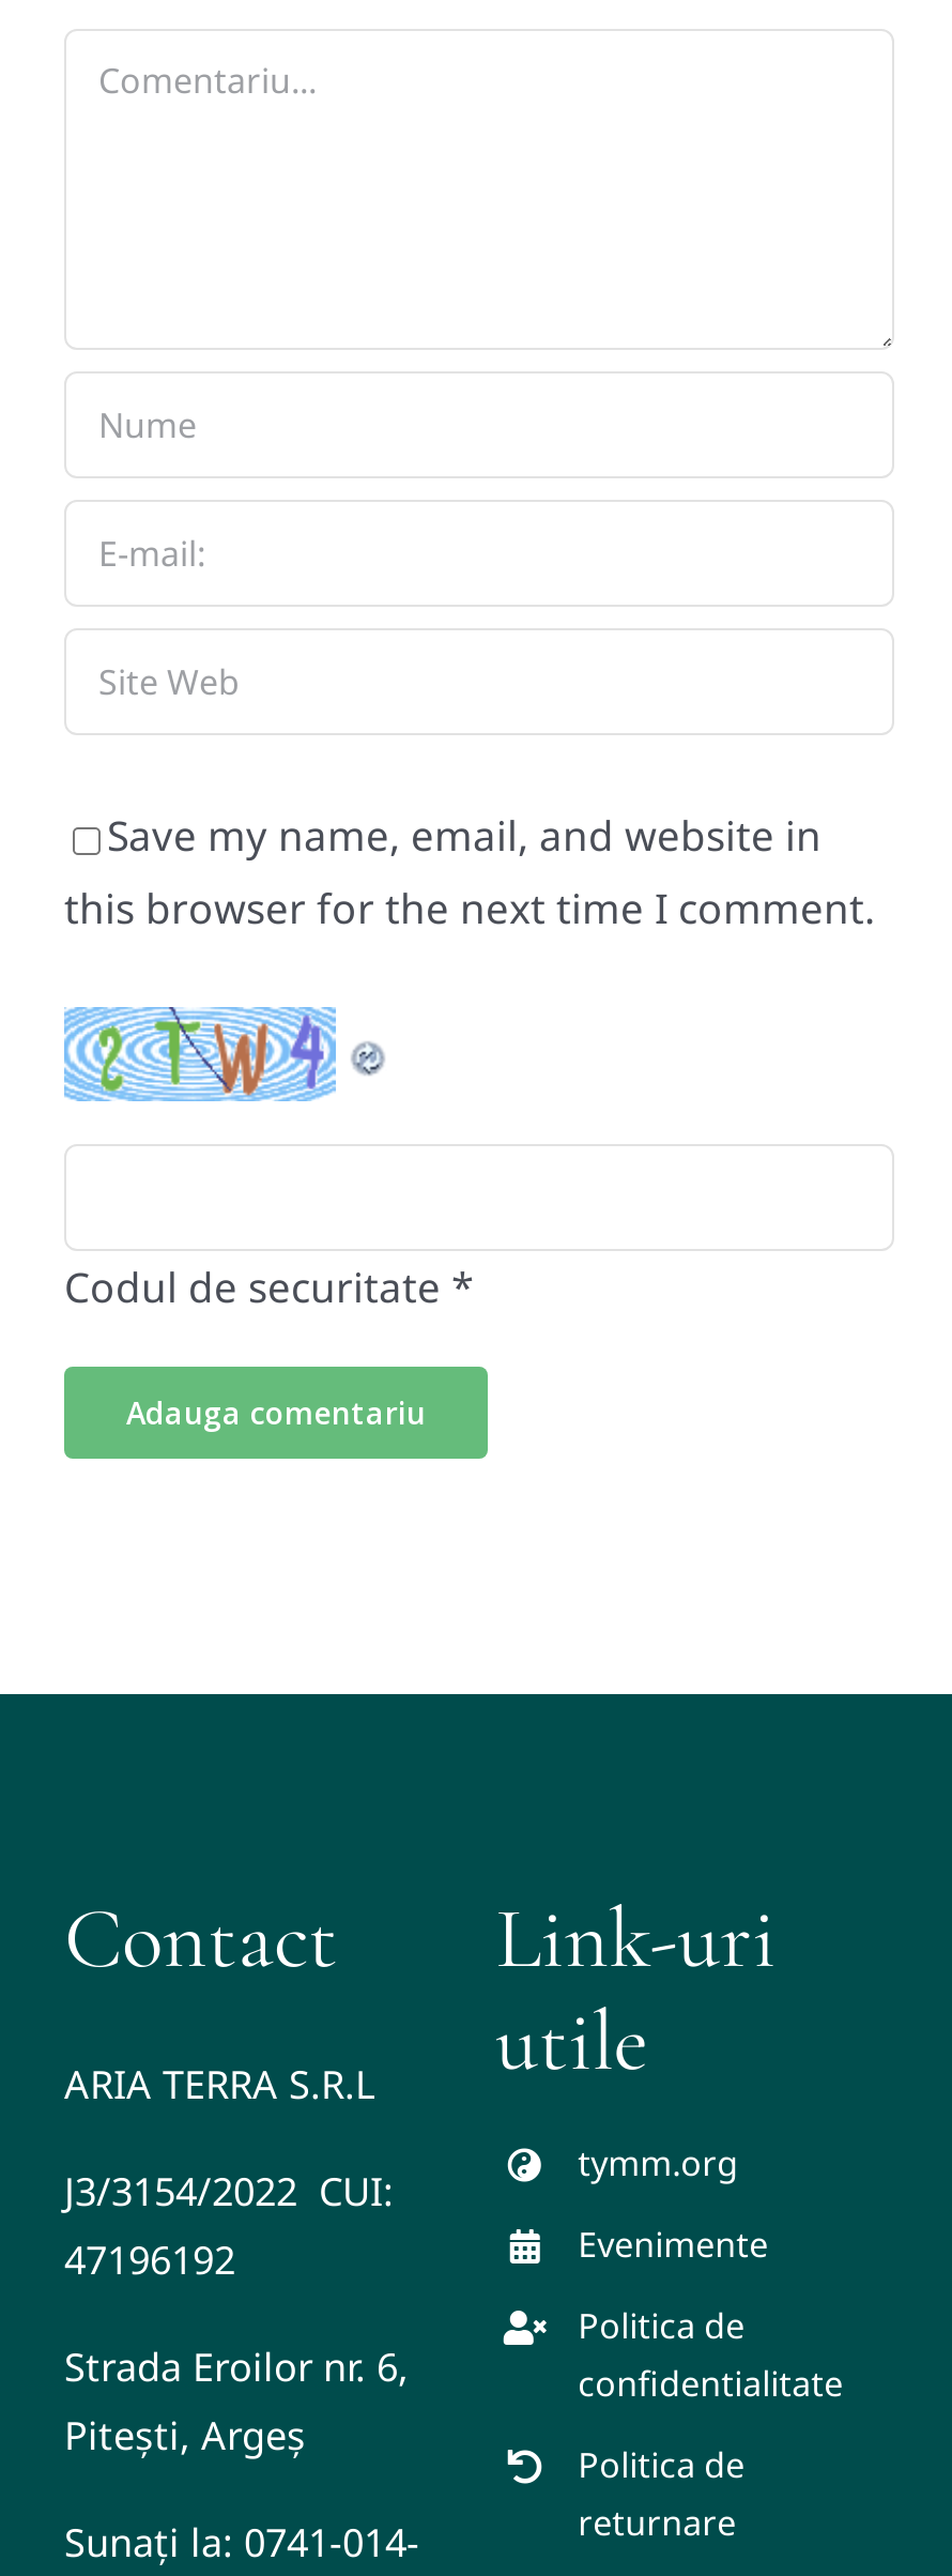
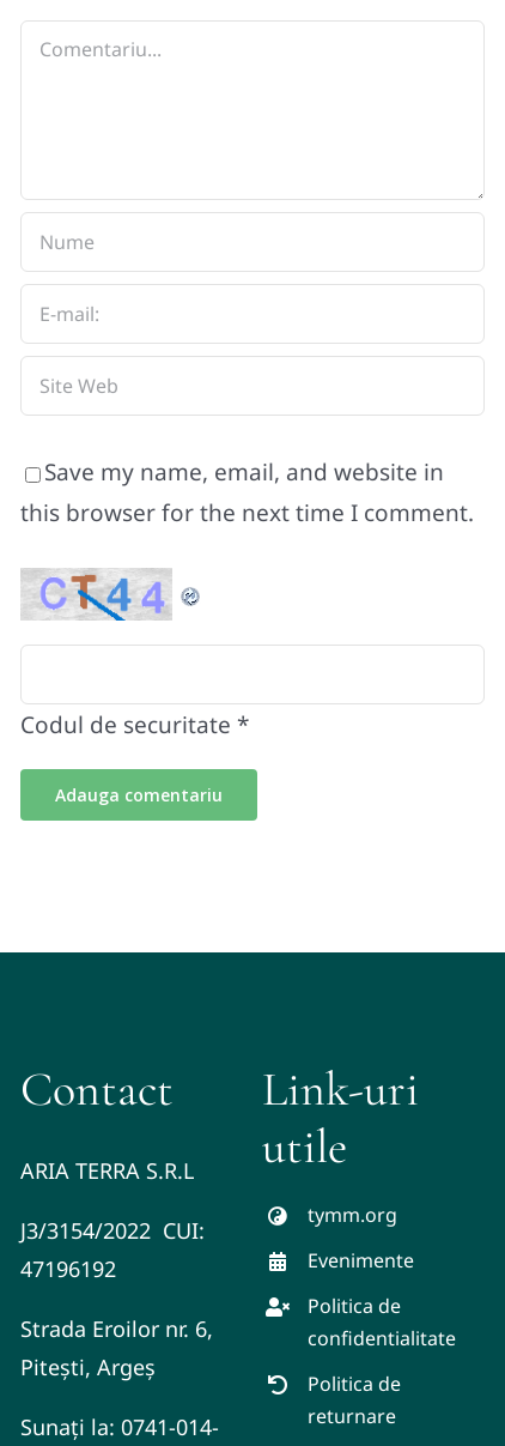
[64,1007,336,1101] [image] -> [22,568,171,621] [image]

